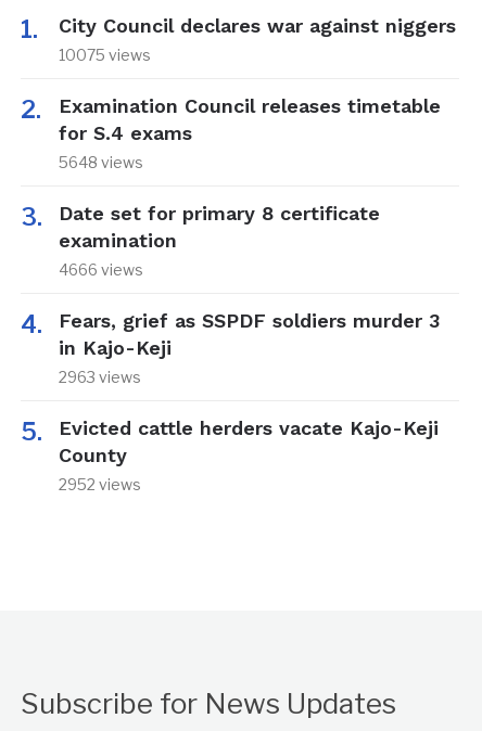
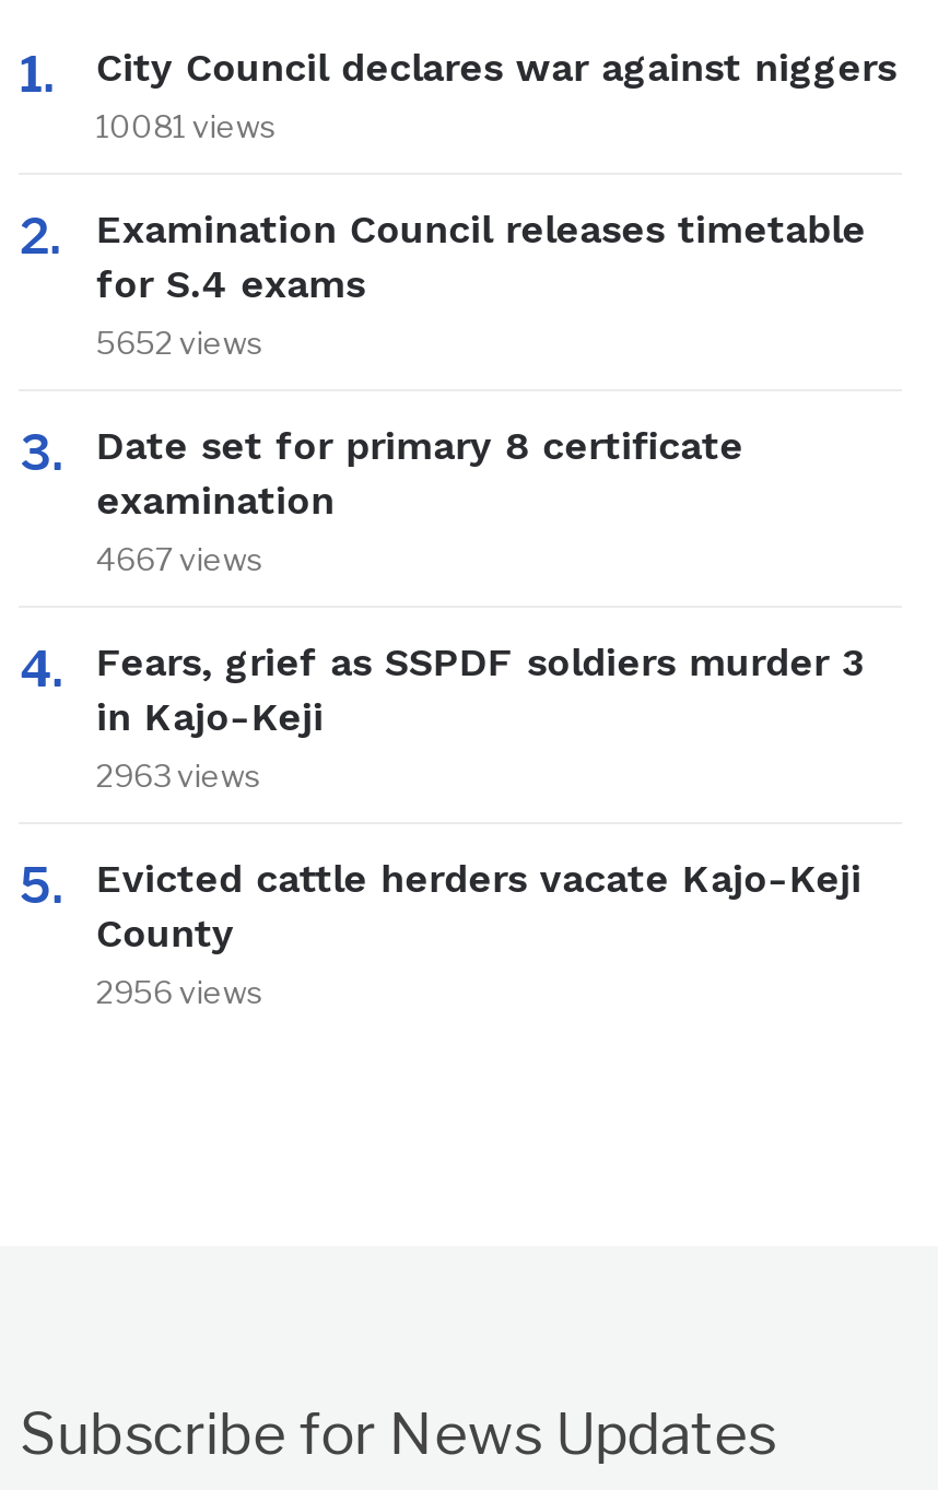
[59,45,151,64] 10075 views -> [96,108,277,145] 10081 views
[59,153,144,171] 5648 views -> [96,324,264,361] 5652 views
[59,260,144,279] 4666 views -> [96,541,264,578] 4667 views
[59,475,142,493] 2952 views -> [96,974,264,1011] 2956 views

